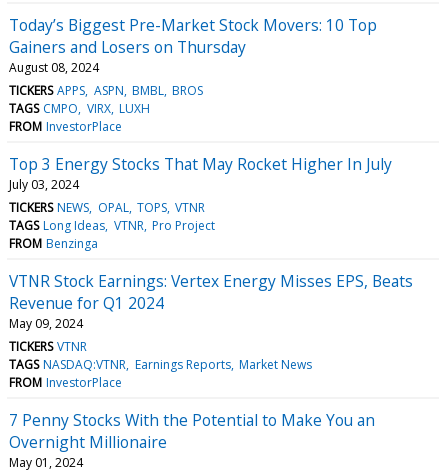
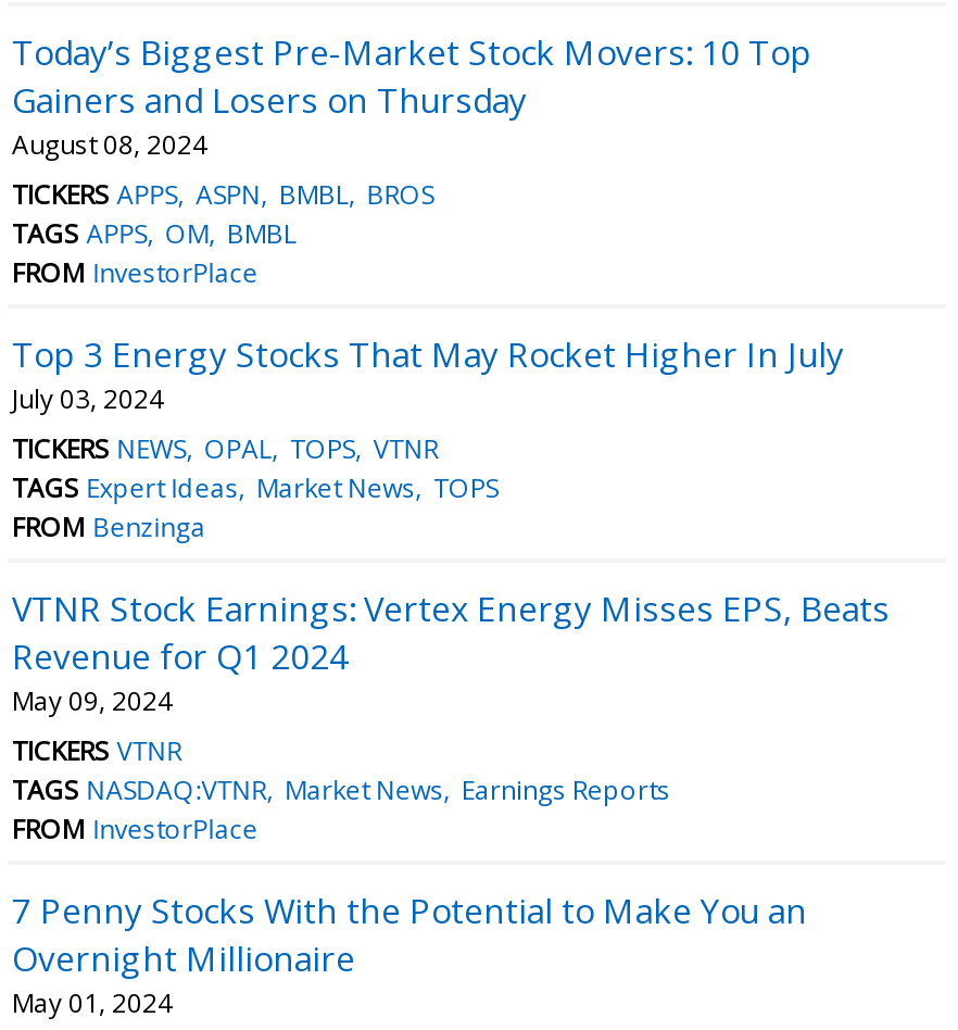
[9,100,150,117] TAGS CMPO VIRX LUXH -> [12,215,296,252] TAGS APPS OM BMBL
[9,217,215,234] TAGS Long Ideas VTNR Pro Project -> [12,469,498,506] TAGS Expert Ideas Market News TOPS
[9,356,312,373] TAGS NASDAQ:VTNR Earnings Reports Market News -> [12,771,670,808] TAGS NASDAQ:VTNR Market News Earnings Reports

